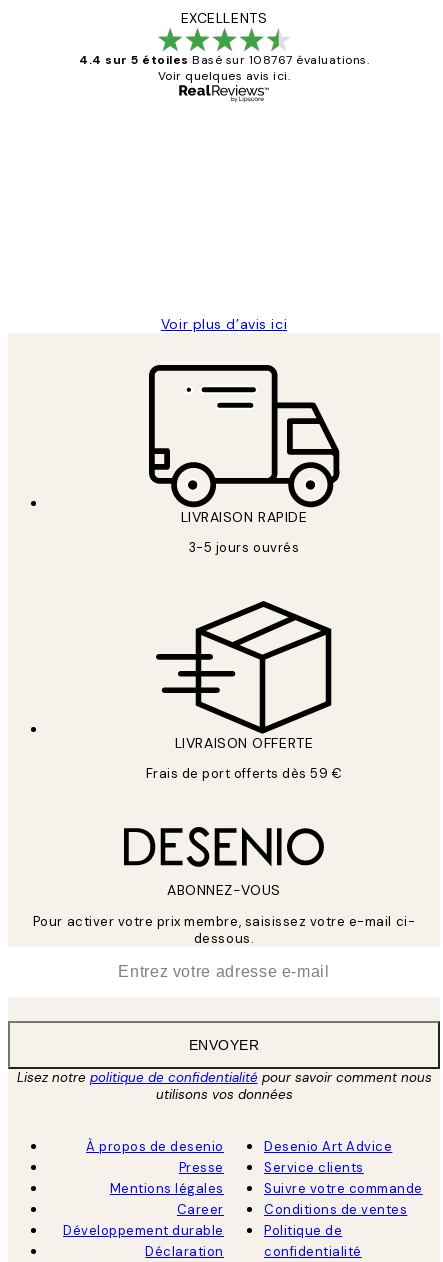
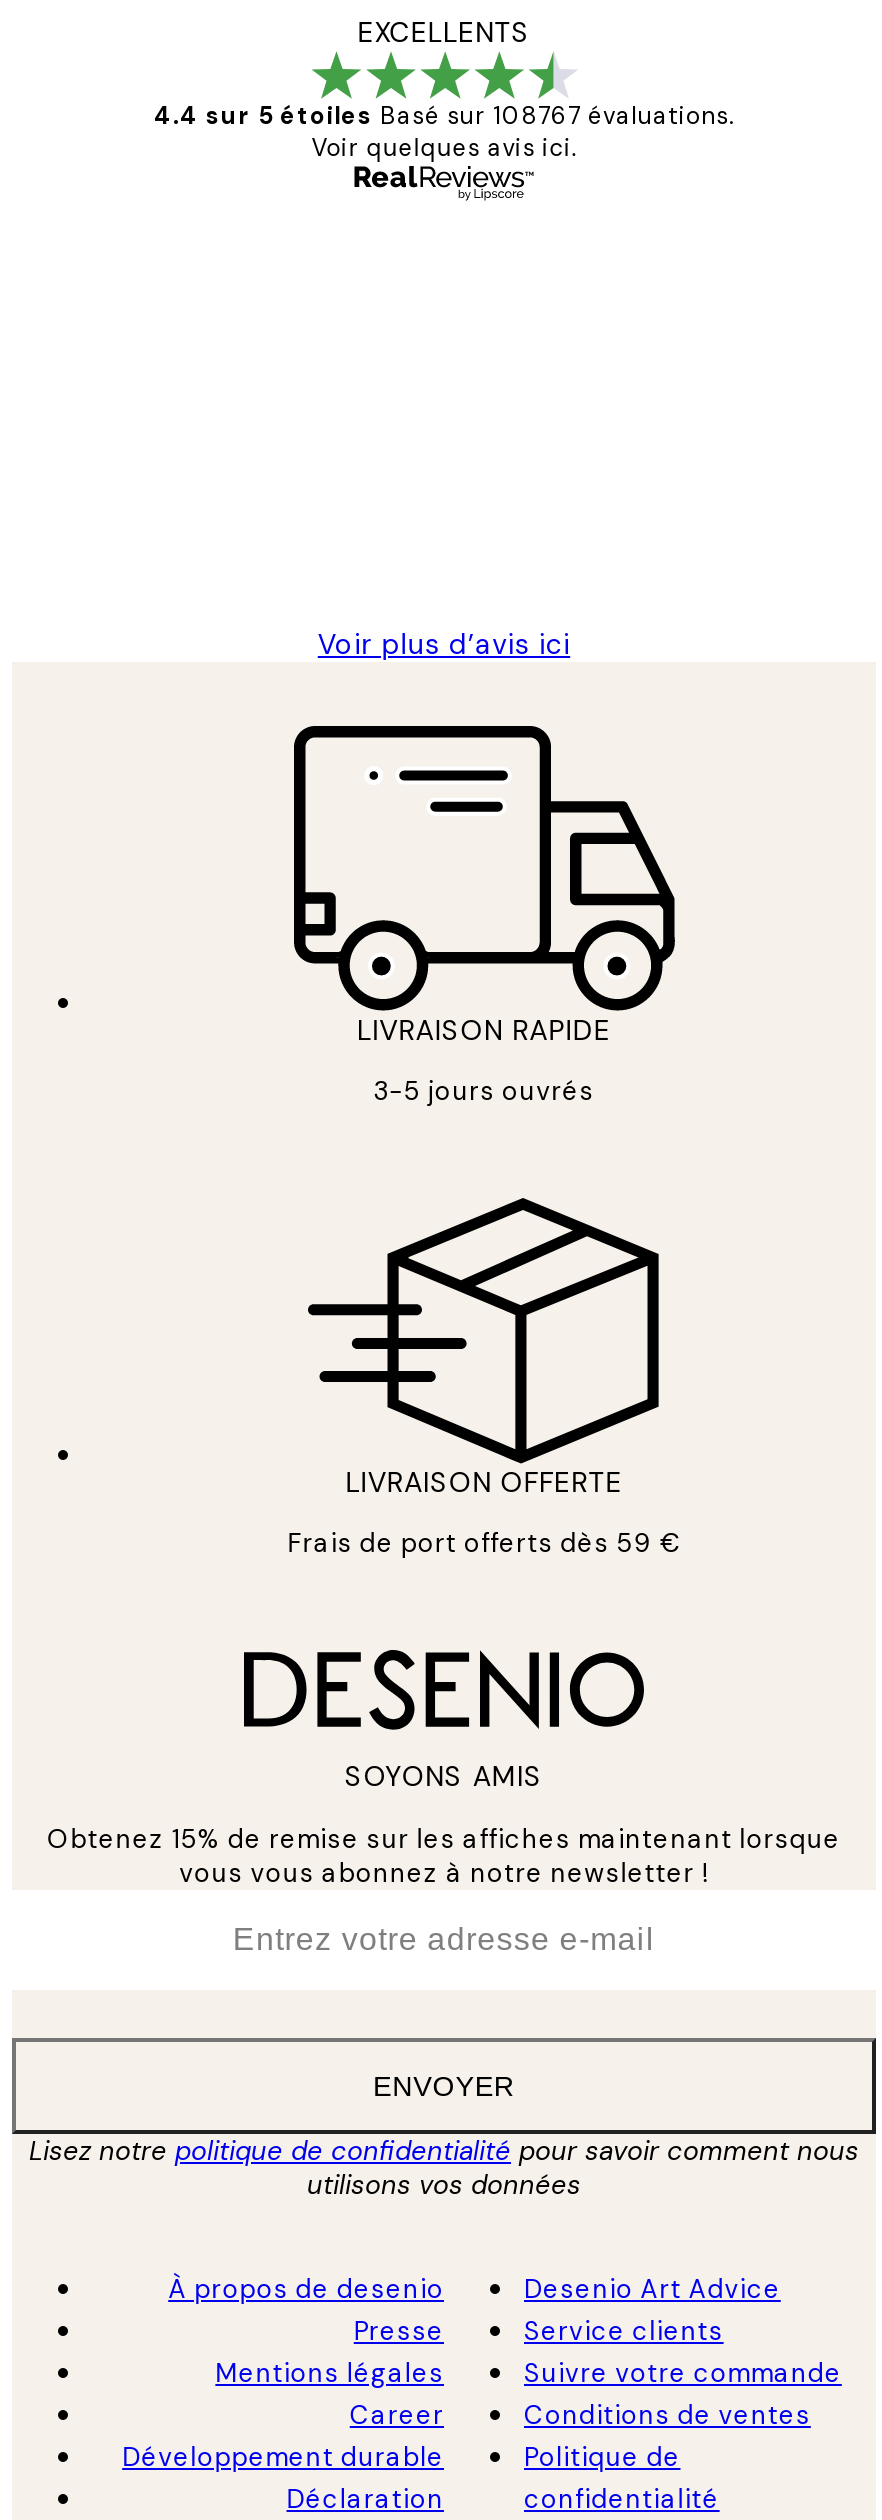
[167,881,281,899] ABONNEZ-VOUS -> [345,1758,543,1794] SOYONS AMIS
[33,913,415,947] Pour activer votre prix membre, saisissez votre e-mail ci- | dessous. -> [47,1822,841,1890] Obtenez 15% de remise sur les affiches maintenant lorsque | vous vous abonnez à notre newsletter !

